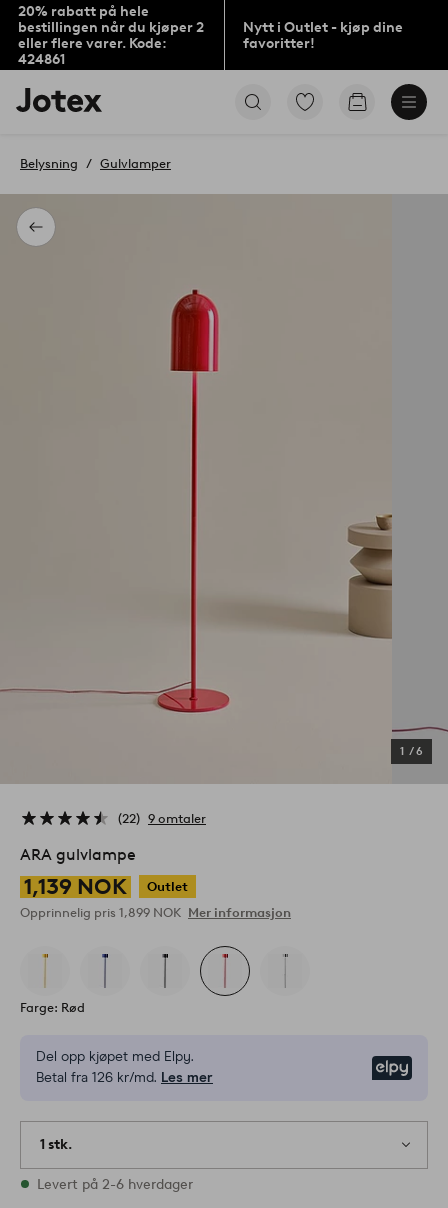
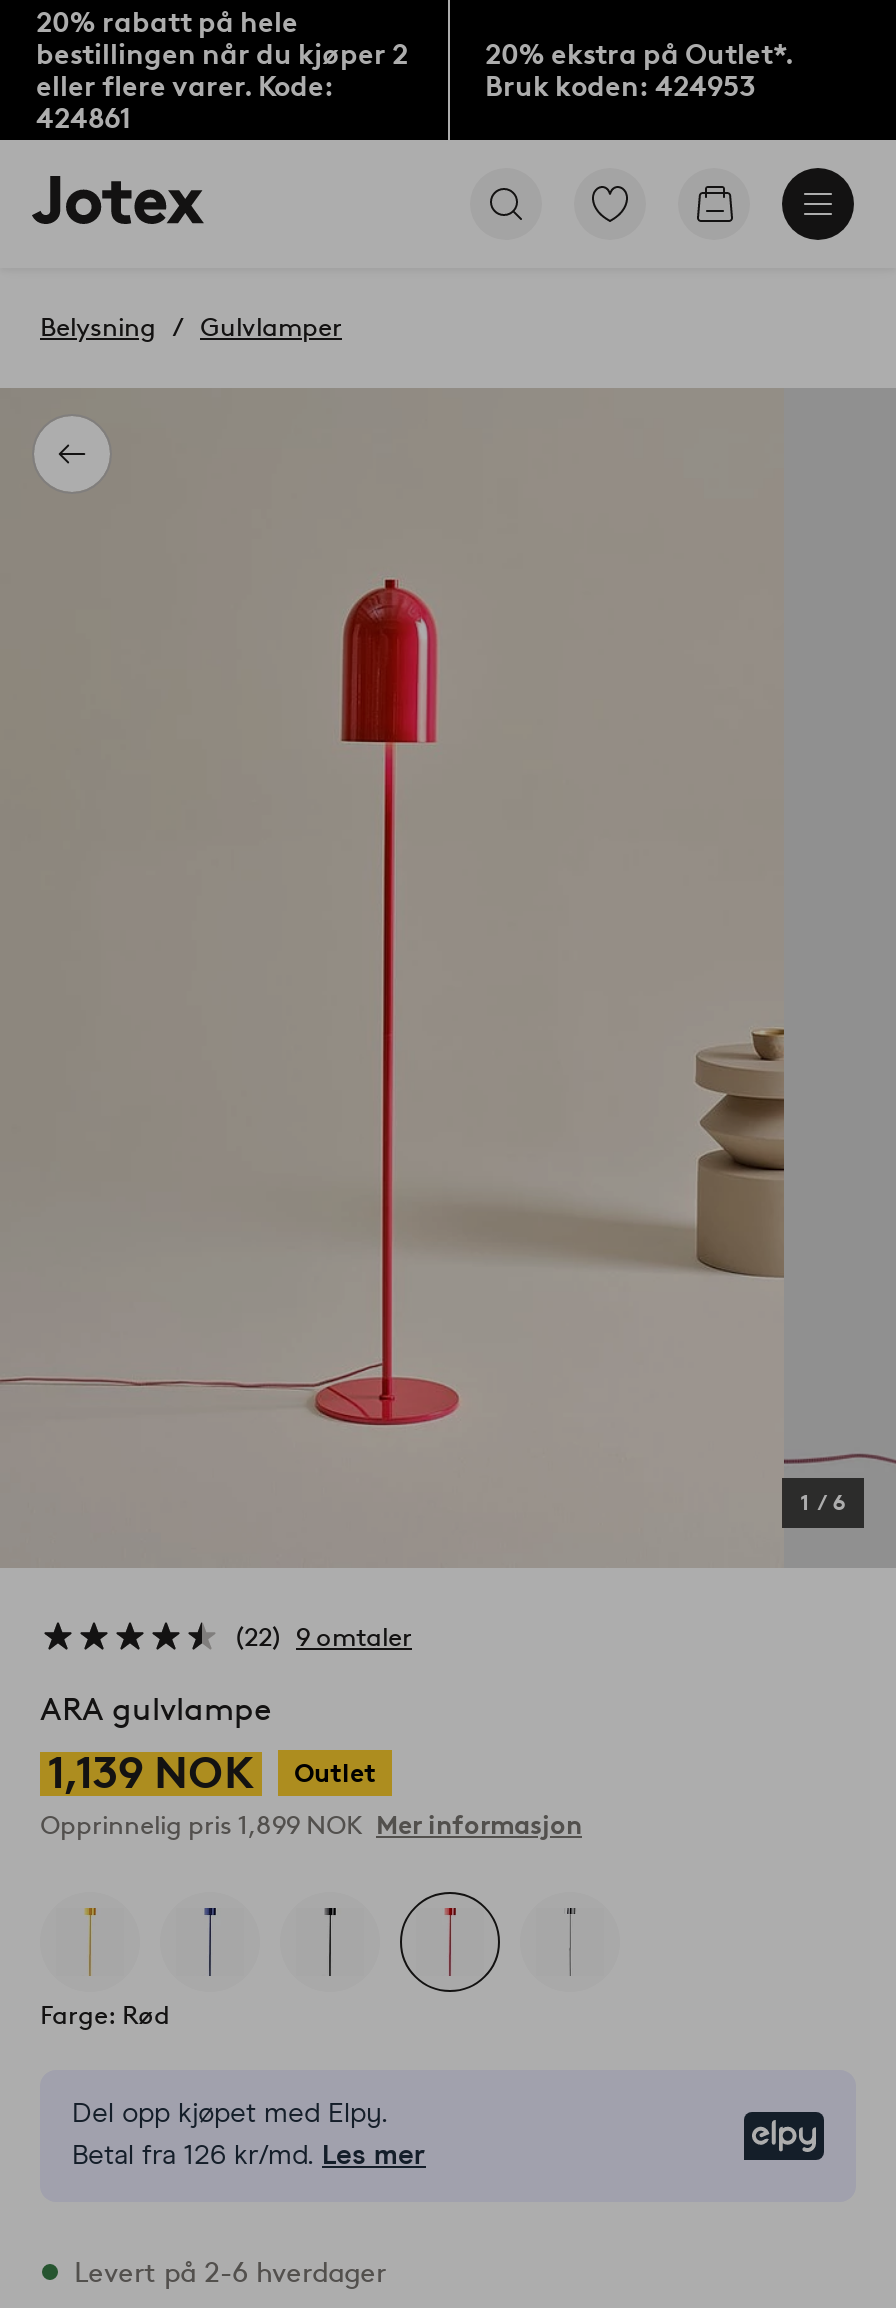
[242,18,402,51] Nytt i Outlet - kjøp dine | favoritter! -> [485,37,793,103] 20% ekstra på Outlet*. | Bruk koden: 424953
[40,1136,72,1153] 1 stk. -> none

